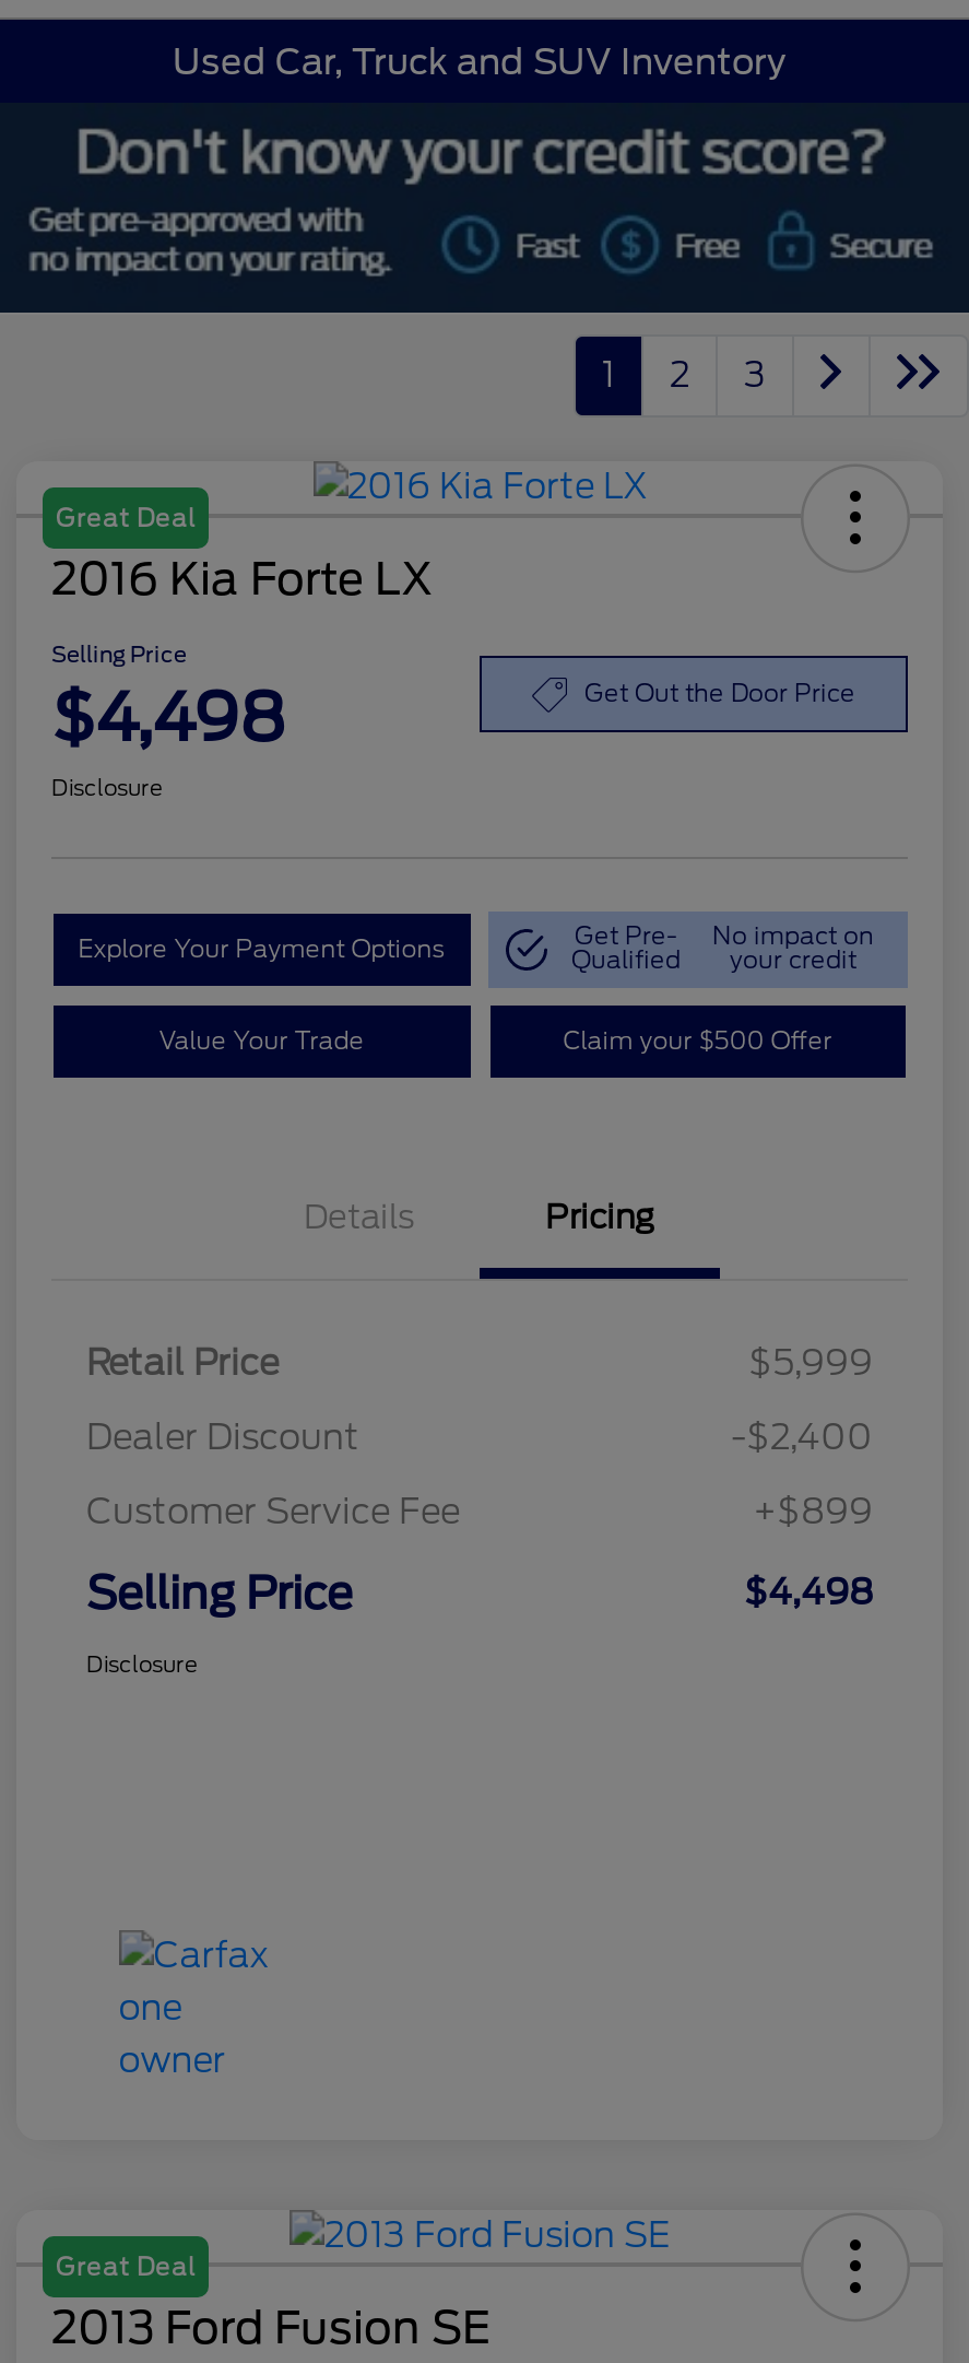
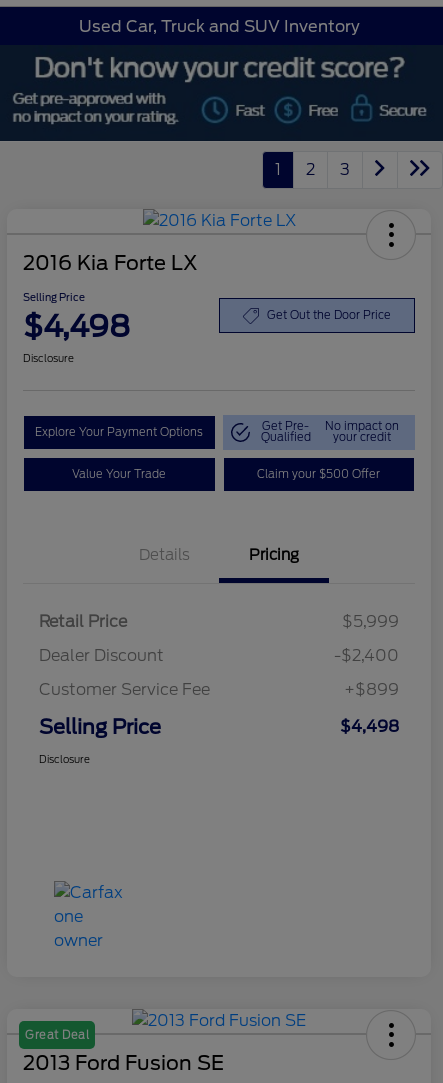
[56,502,196,533] Great Deal -> none

